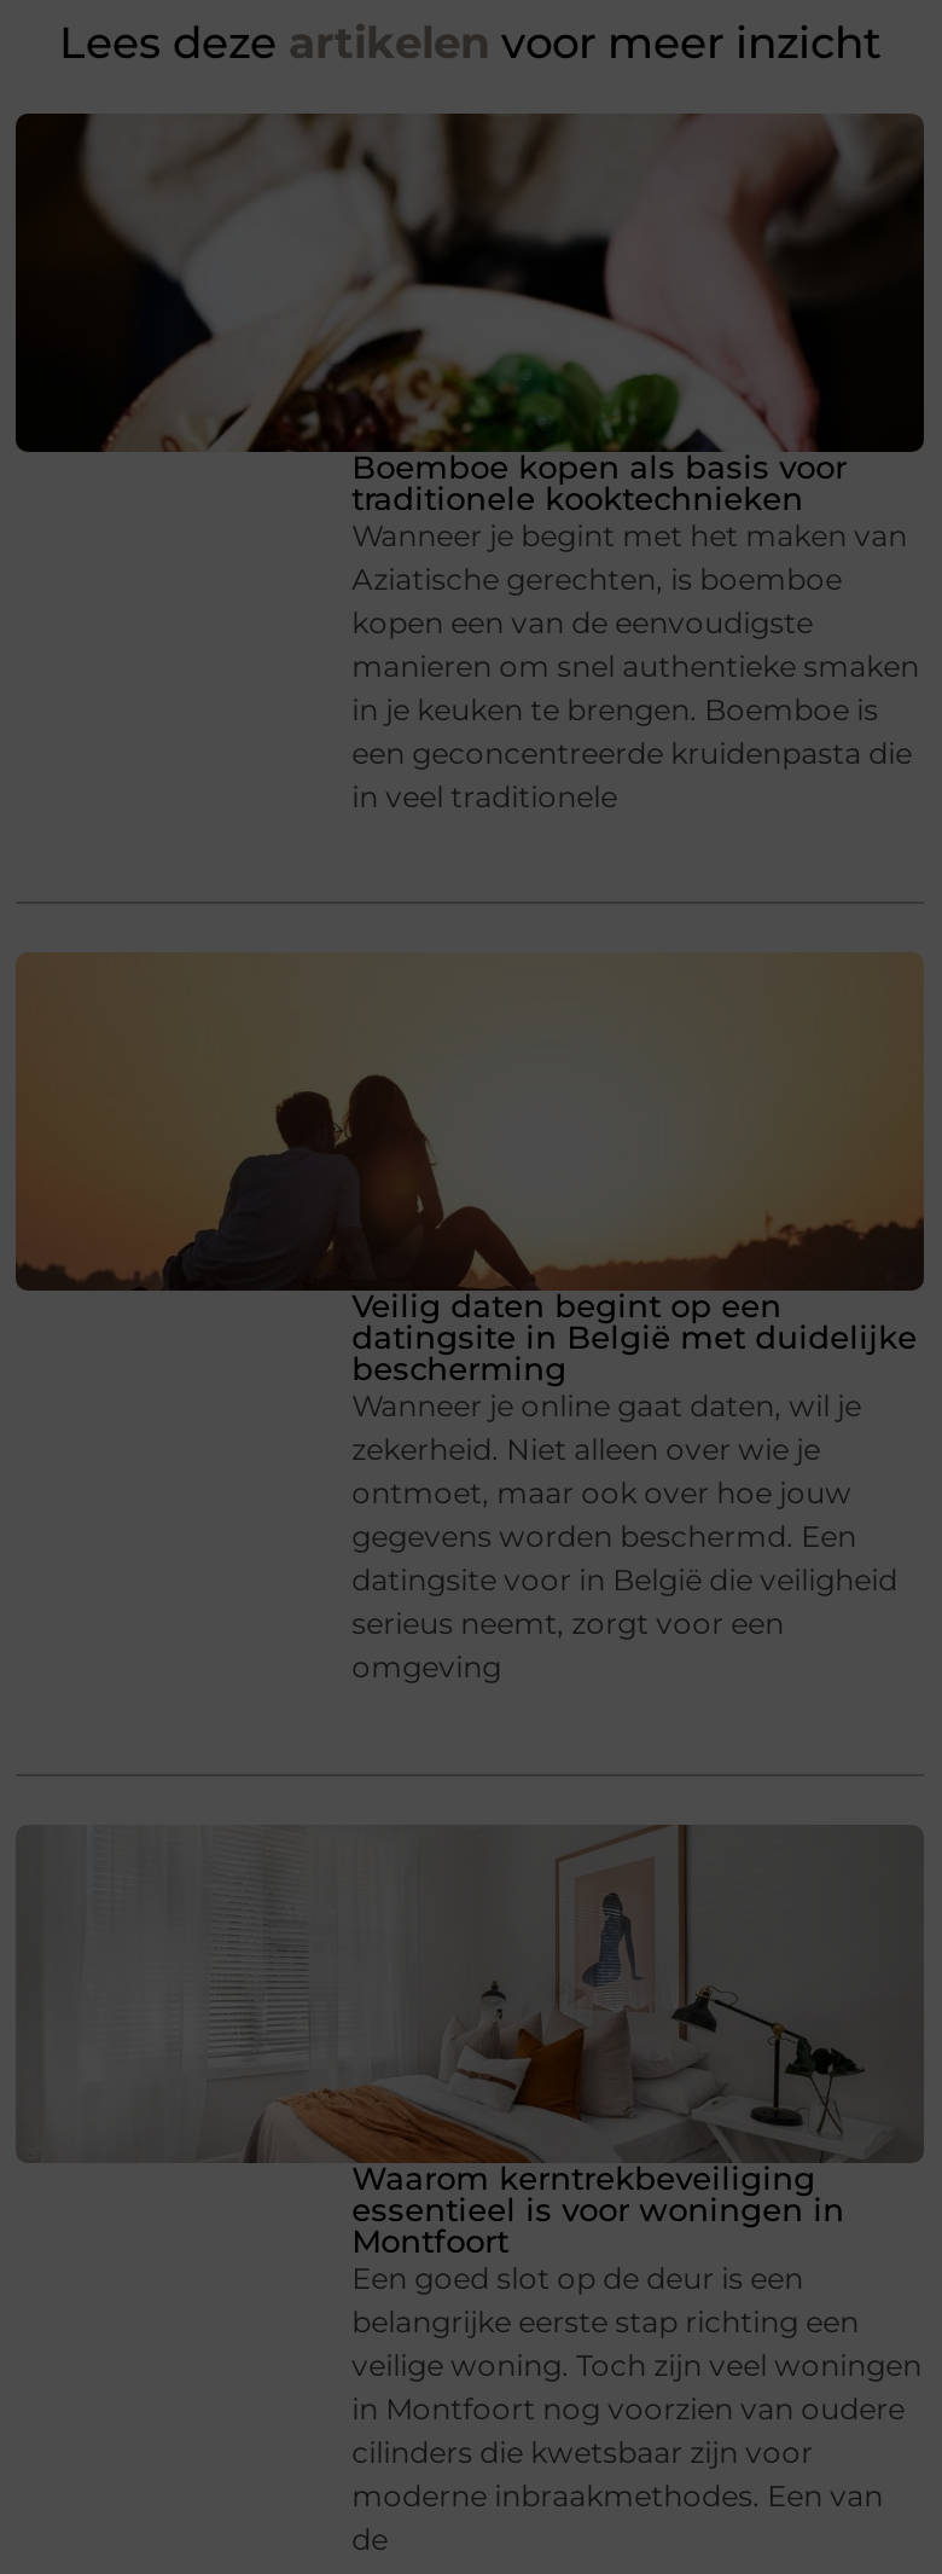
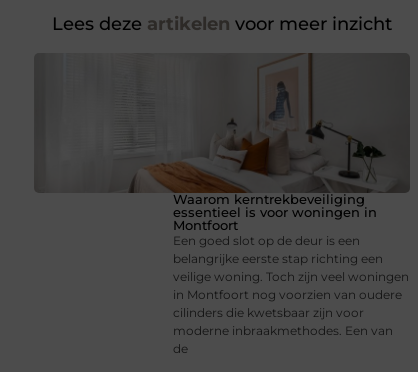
[16,111,924,815] [image] | Boemboe kopen als basis voor | traditionele kooktechnieken | Wanneer je begint met het maken van | Aziatische gerechten, is boemboe | kopen een van de eenvoudigste | manieren om snel authentieke smaken | in je keuken te brengen. Boemboe is | een geconcentreerde kruidenpasta die | in veel traditionele -> none
[13,952,926,1686] [image] | Veilig daten begint op een | datingsite in België met duidelijke | bescherming | Wanneer je online gaat daten, wil je | zekerheid. Niet alleen over wie je | ontmoet, maar ook over hoe jouw | gegevens worden beschermd. Een | datingsite voor in België die veiligheid | serieus neemt, zorgt voor een | omgeving -> none

